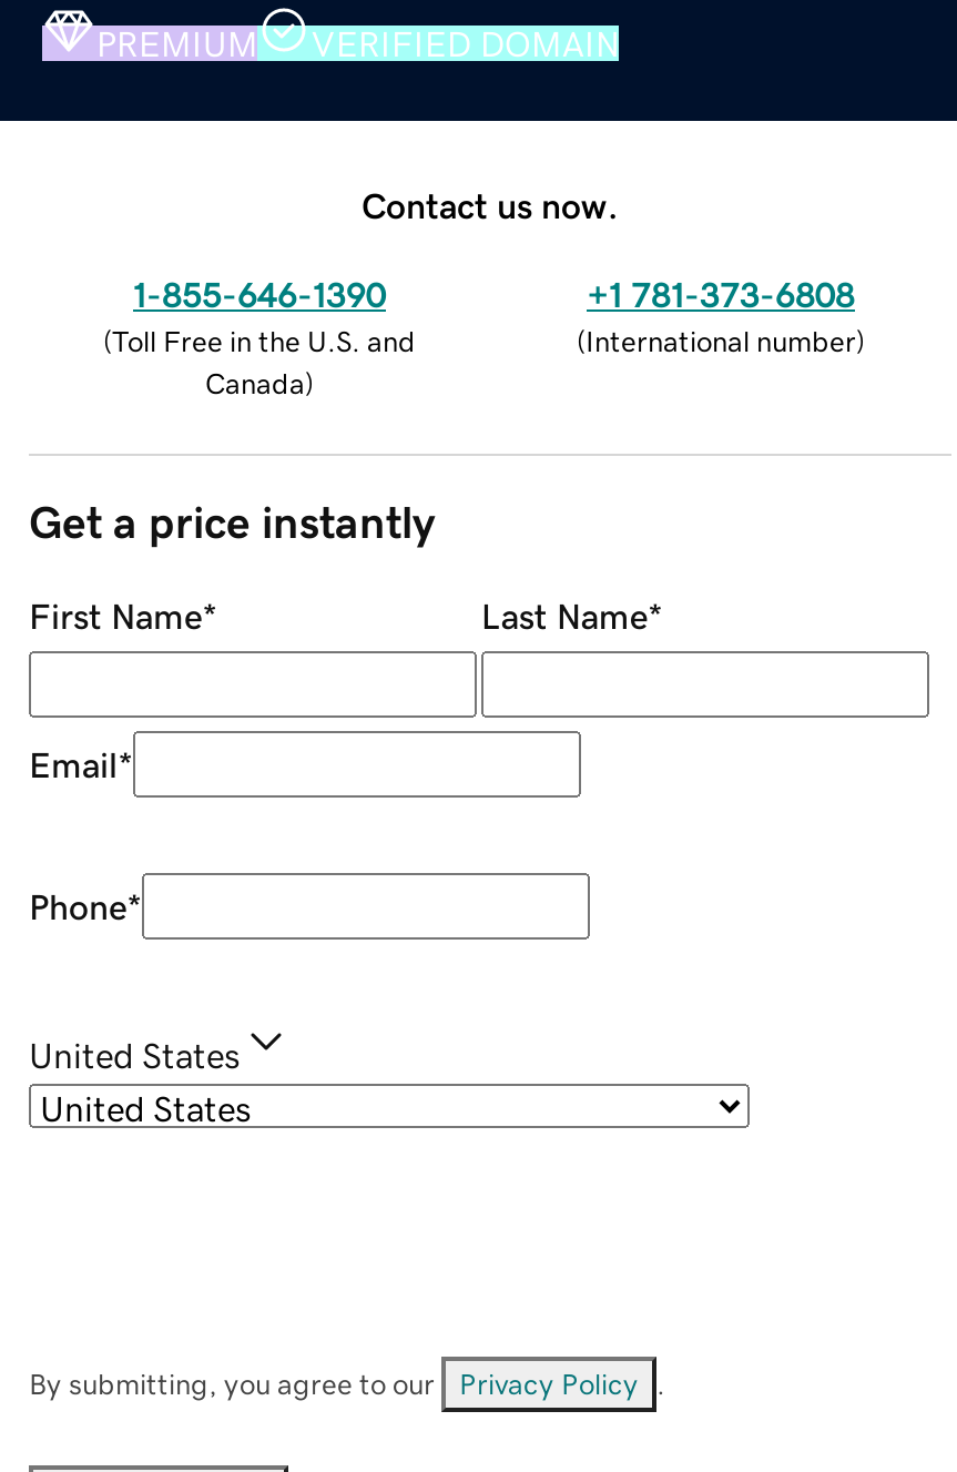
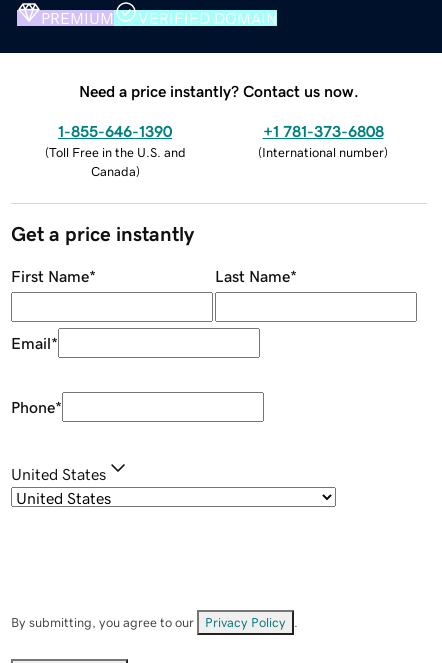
[362,187,619,222] Contact us now. -> [79,83,359,99] Need a price instantly? Contact us now.

